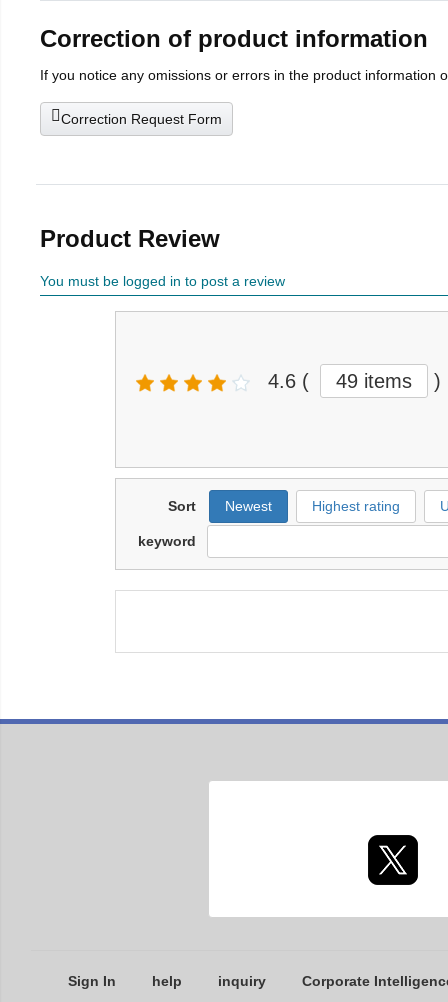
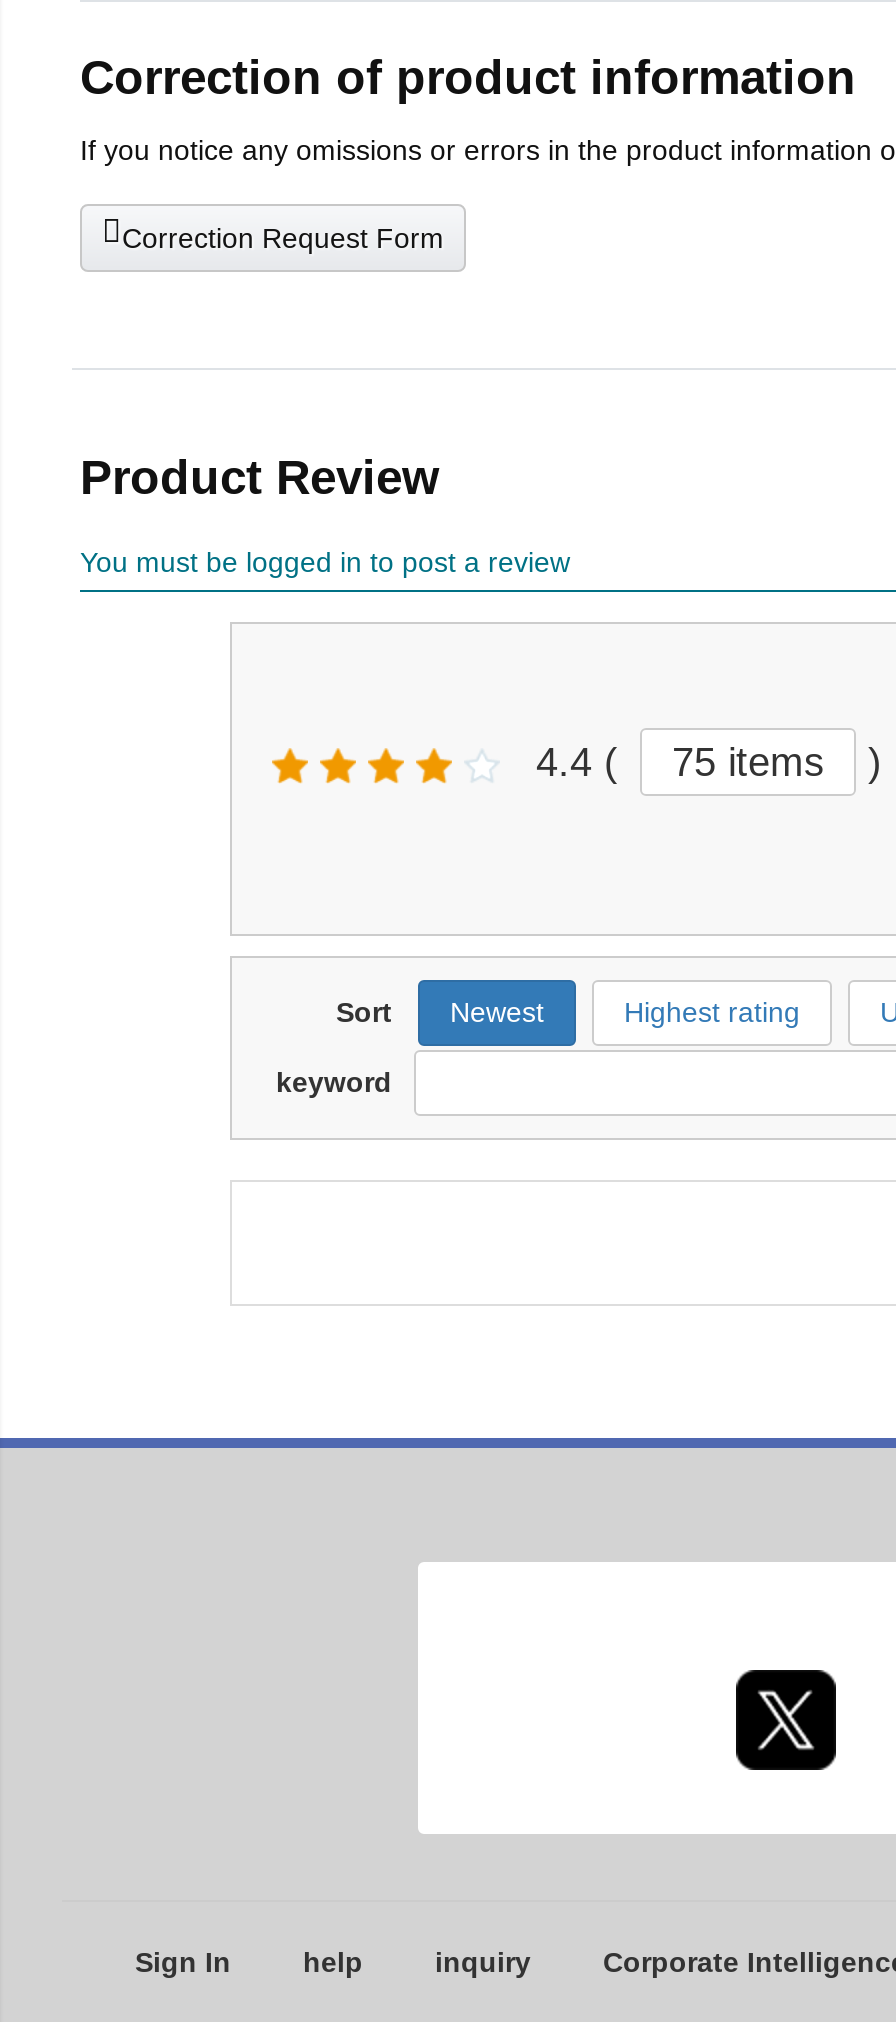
[262,370,315,392] 4.6 ( -> [524,741,630,785] 4.4 (
[336,370,412,392] 49 items -> [672,741,824,785] 75 items

